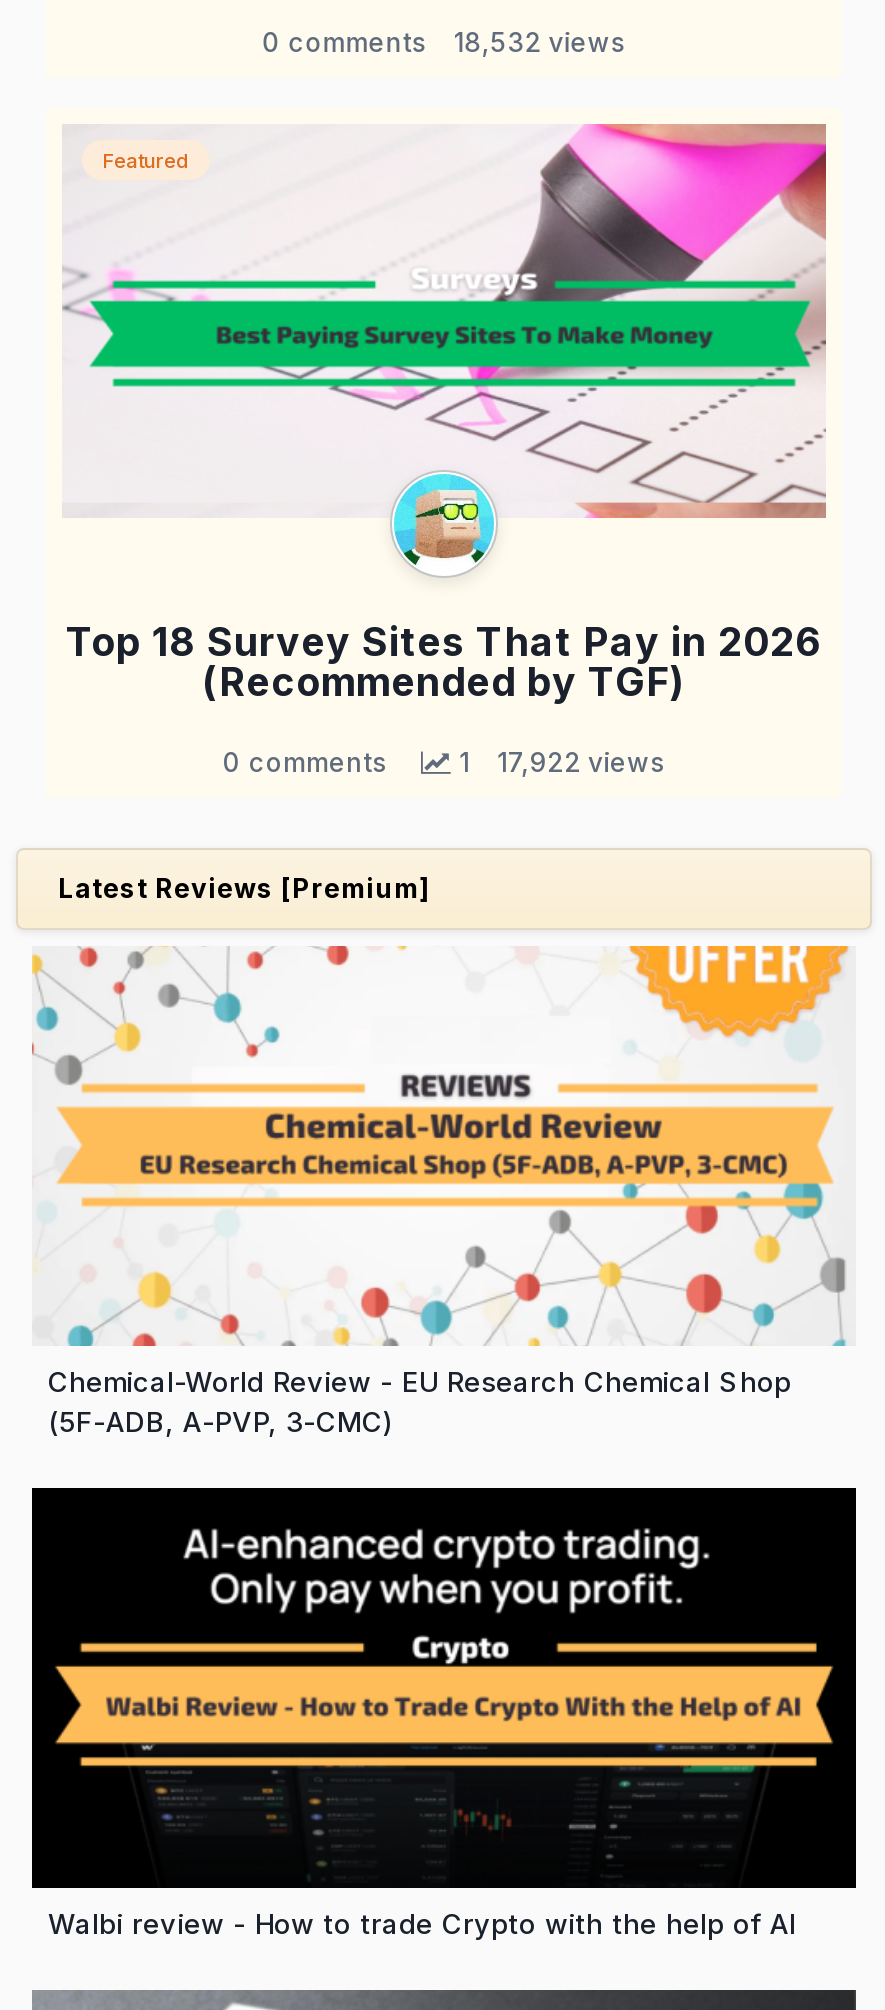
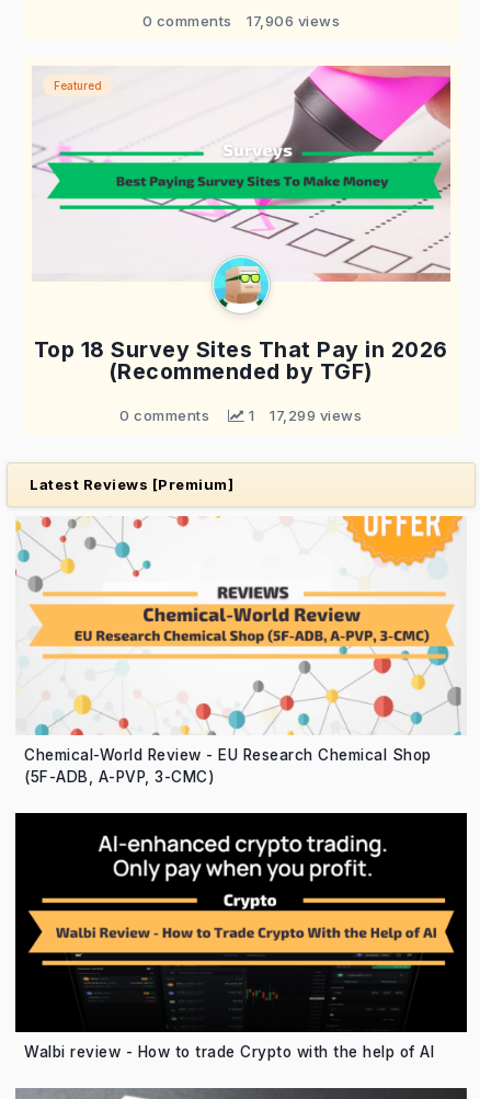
[262,27,625,59] 0 comments 18,532 views -> [142,12,340,30] 0 comments 17,906 views
[452,747,665,779] 1 17,922 views -> [245,407,362,424] 1 17,299 views

